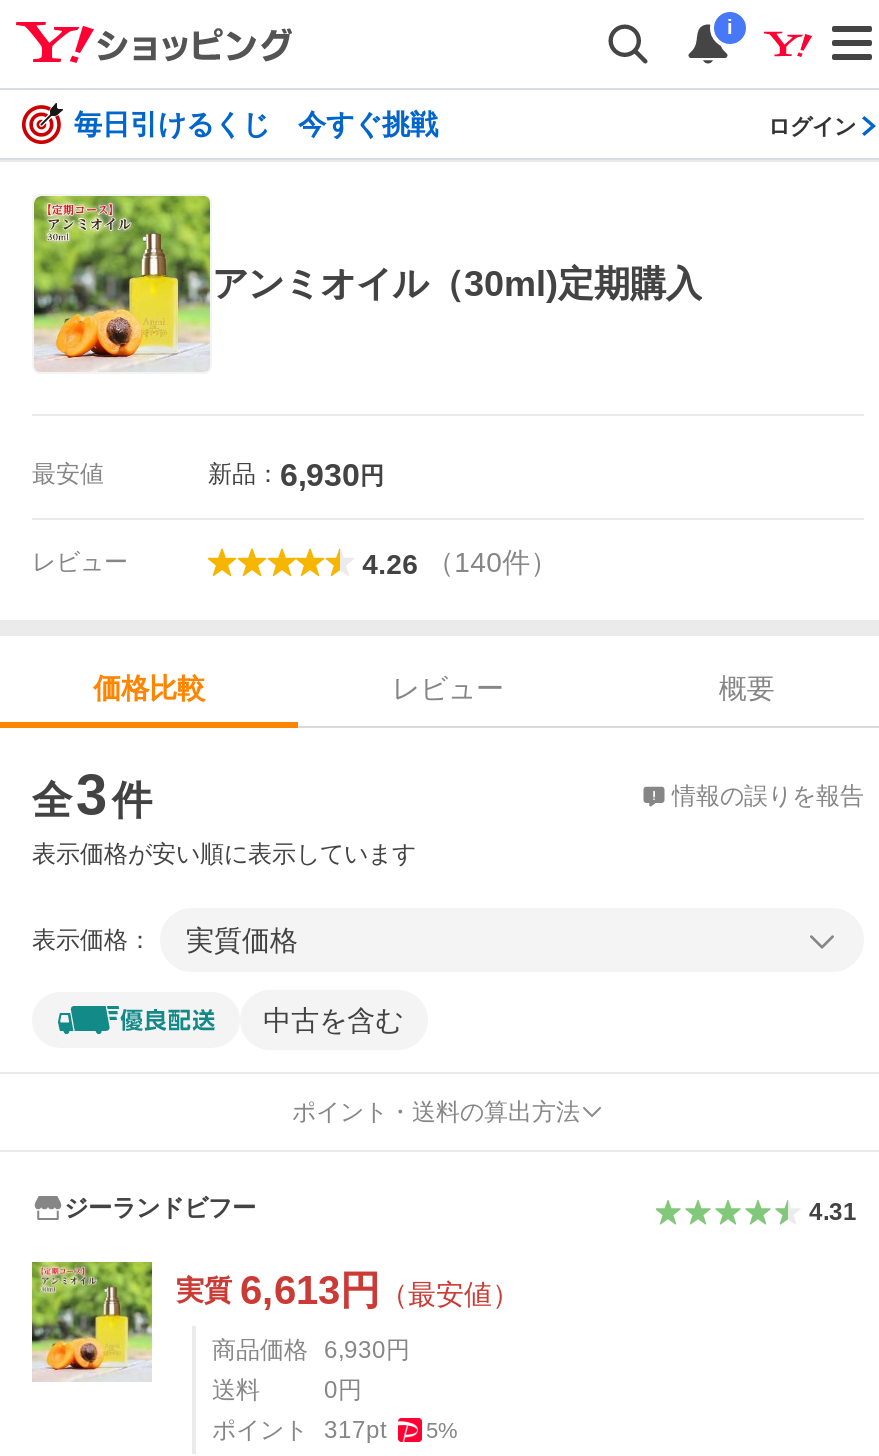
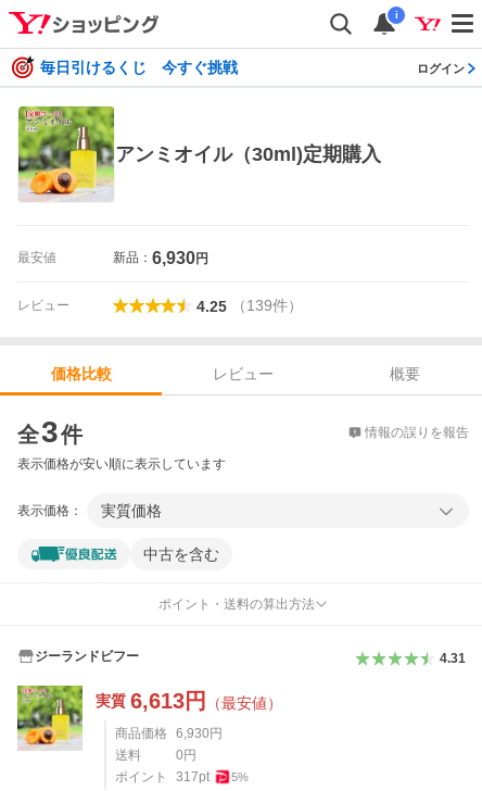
[362,546,558,579] 4.26 （140件） -> [197,297,303,315] 4.25 （139件）

